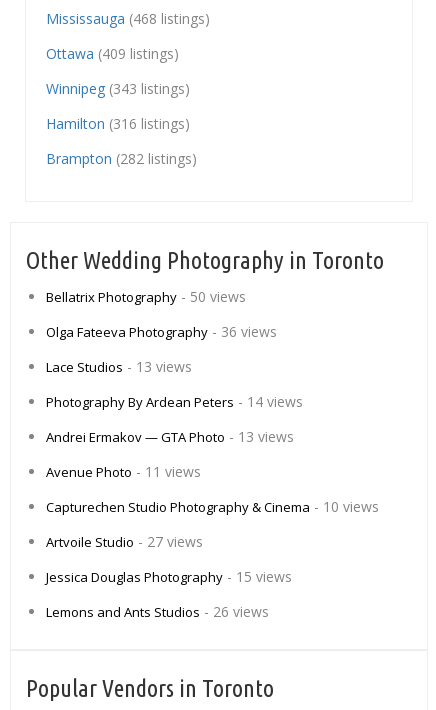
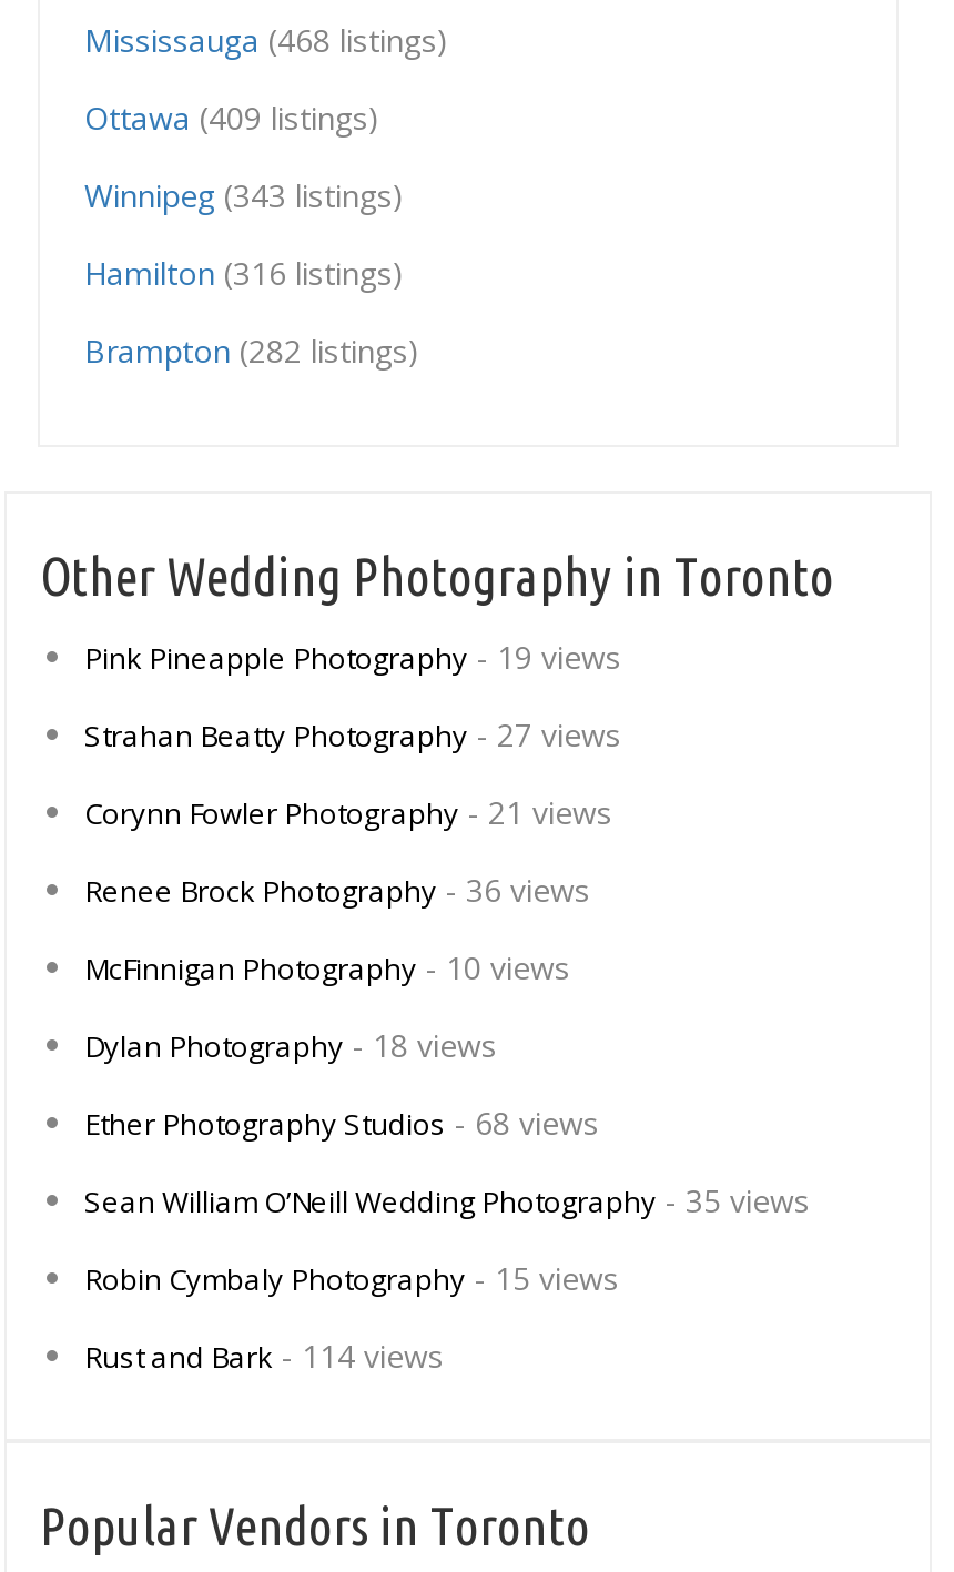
[46,287,246,306] Bellatrix Photography - 50 views -> [84,635,621,677] Pink Pineapple Photography - 19 views
[46,322,277,341] Olga Fateeva Photography - 36 views -> [84,713,621,755] Strahan Beatty Photography - 27 views
[46,357,192,376] Lace Studios - 13 views -> [84,791,612,833] Corynn Fowler Photography - 21 views
[46,392,303,411] Photography By Ardean Peters - 14 views -> [84,868,590,910] Renee Brock Photography - 36 views
[46,427,294,446] Andrei Ermakov — GTA Photo - 13 views -> [84,946,570,988] McFinnigan Photography - 10 views
[46,462,201,481] Avenue Photo - 11 views -> [84,1024,497,1066] Dylan Photography - 18 views
[46,497,379,516] Capturechen Studio Photography & Cinema - 10 views -> [84,1101,599,1143] Ether Photography Studios - 68 views
[46,532,203,551] Artvoile Studio - 27 views -> [84,1179,810,1221] Sean William O’Neill Wedding Photography - 35 views
[46,567,292,586] Jessica Douglas Photography - 15 views -> [84,1256,619,1299] Robin Cymbaly Photography - 15 views
[46,602,269,621] Lemons and Ants Studios - 26 views -> [84,1334,444,1376] Rust and Bark - 114 views

